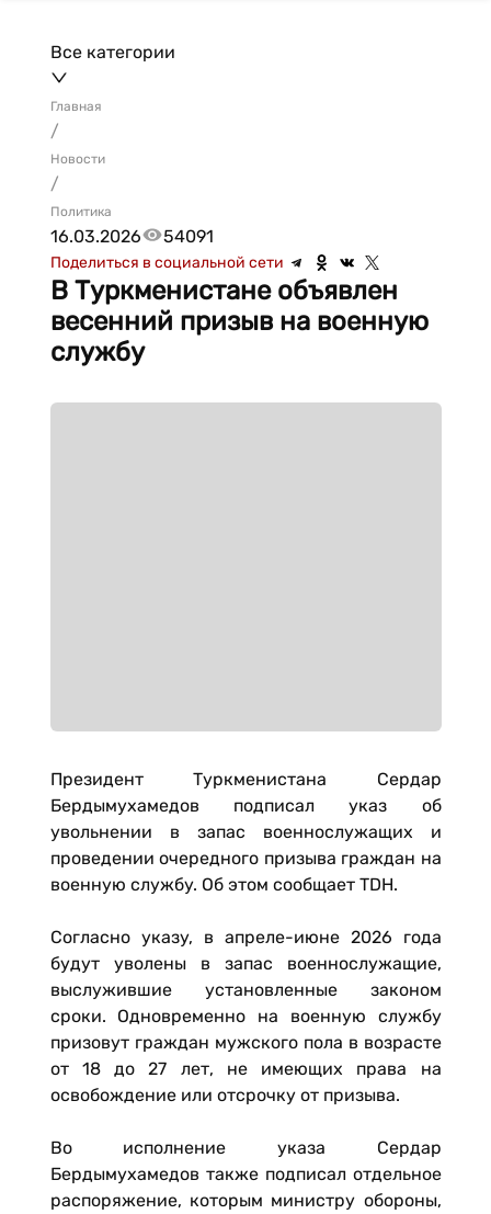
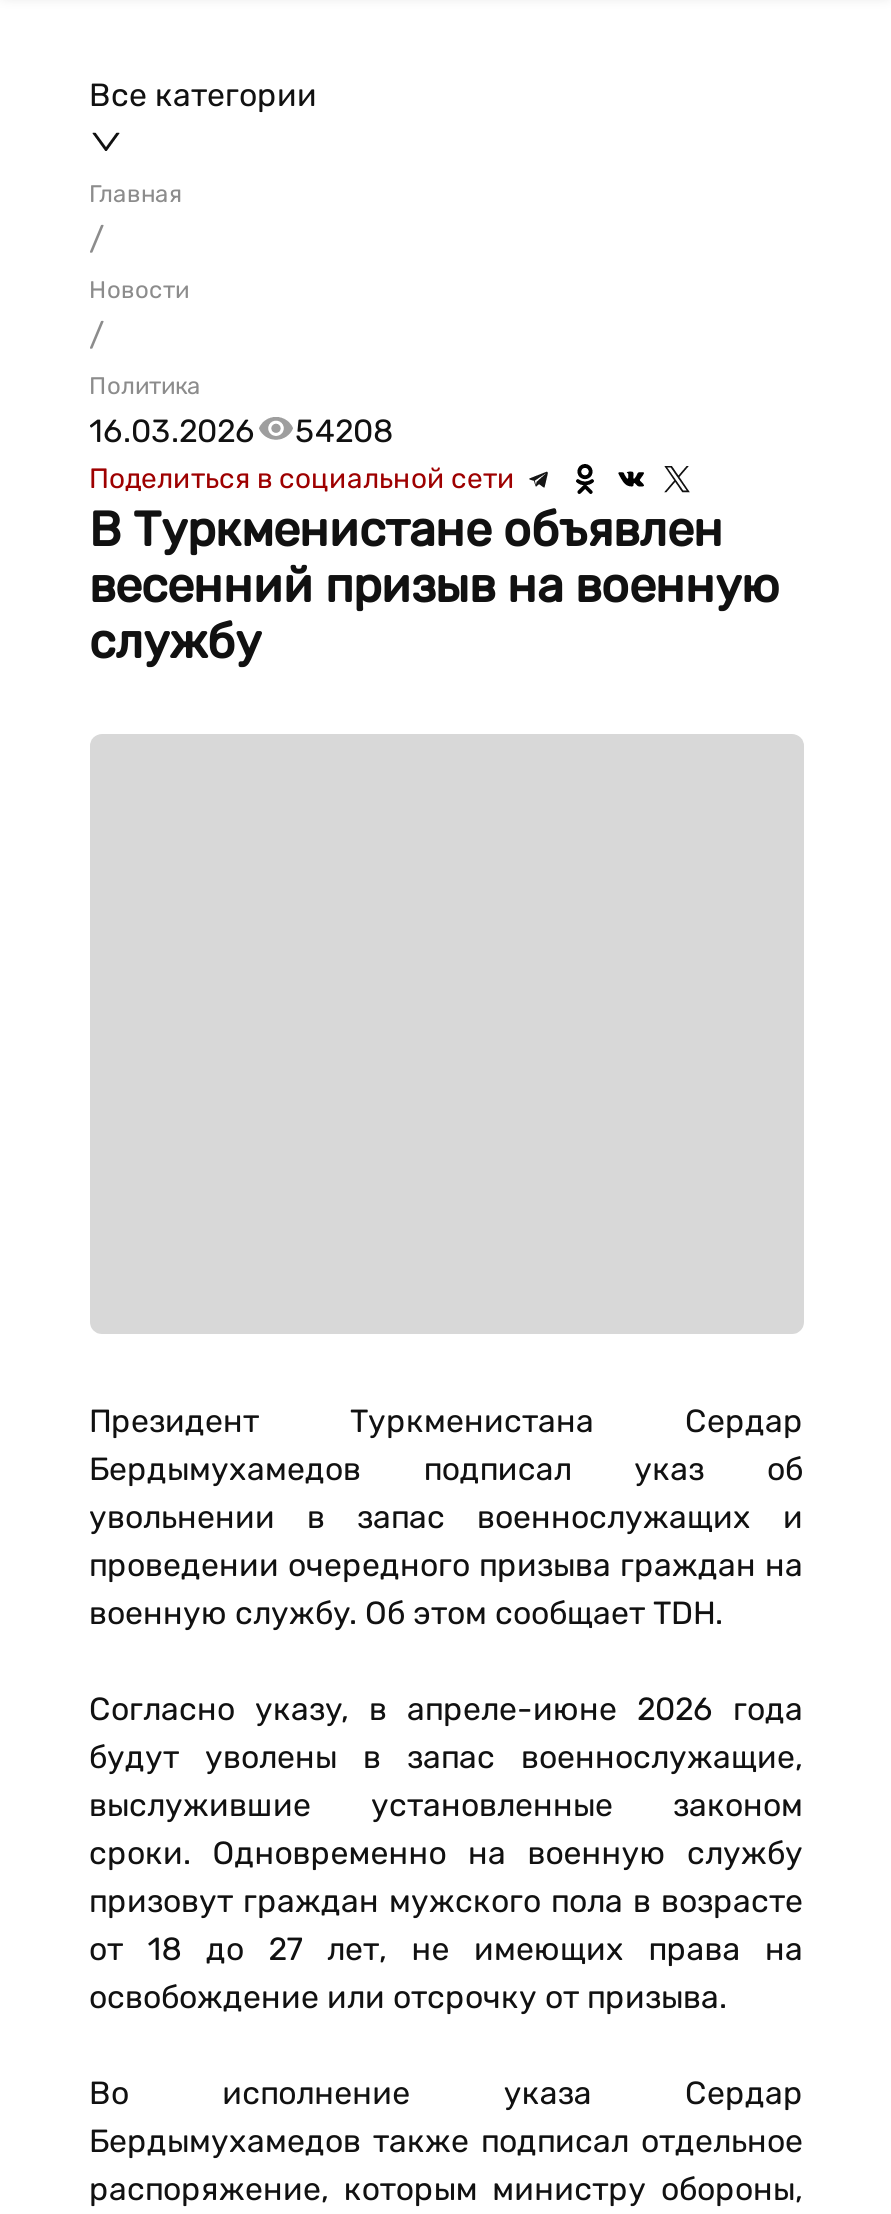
[50,226,213,247] 16.03.2026 54091 -> [89,412,393,450] 16.03.2026 54208

